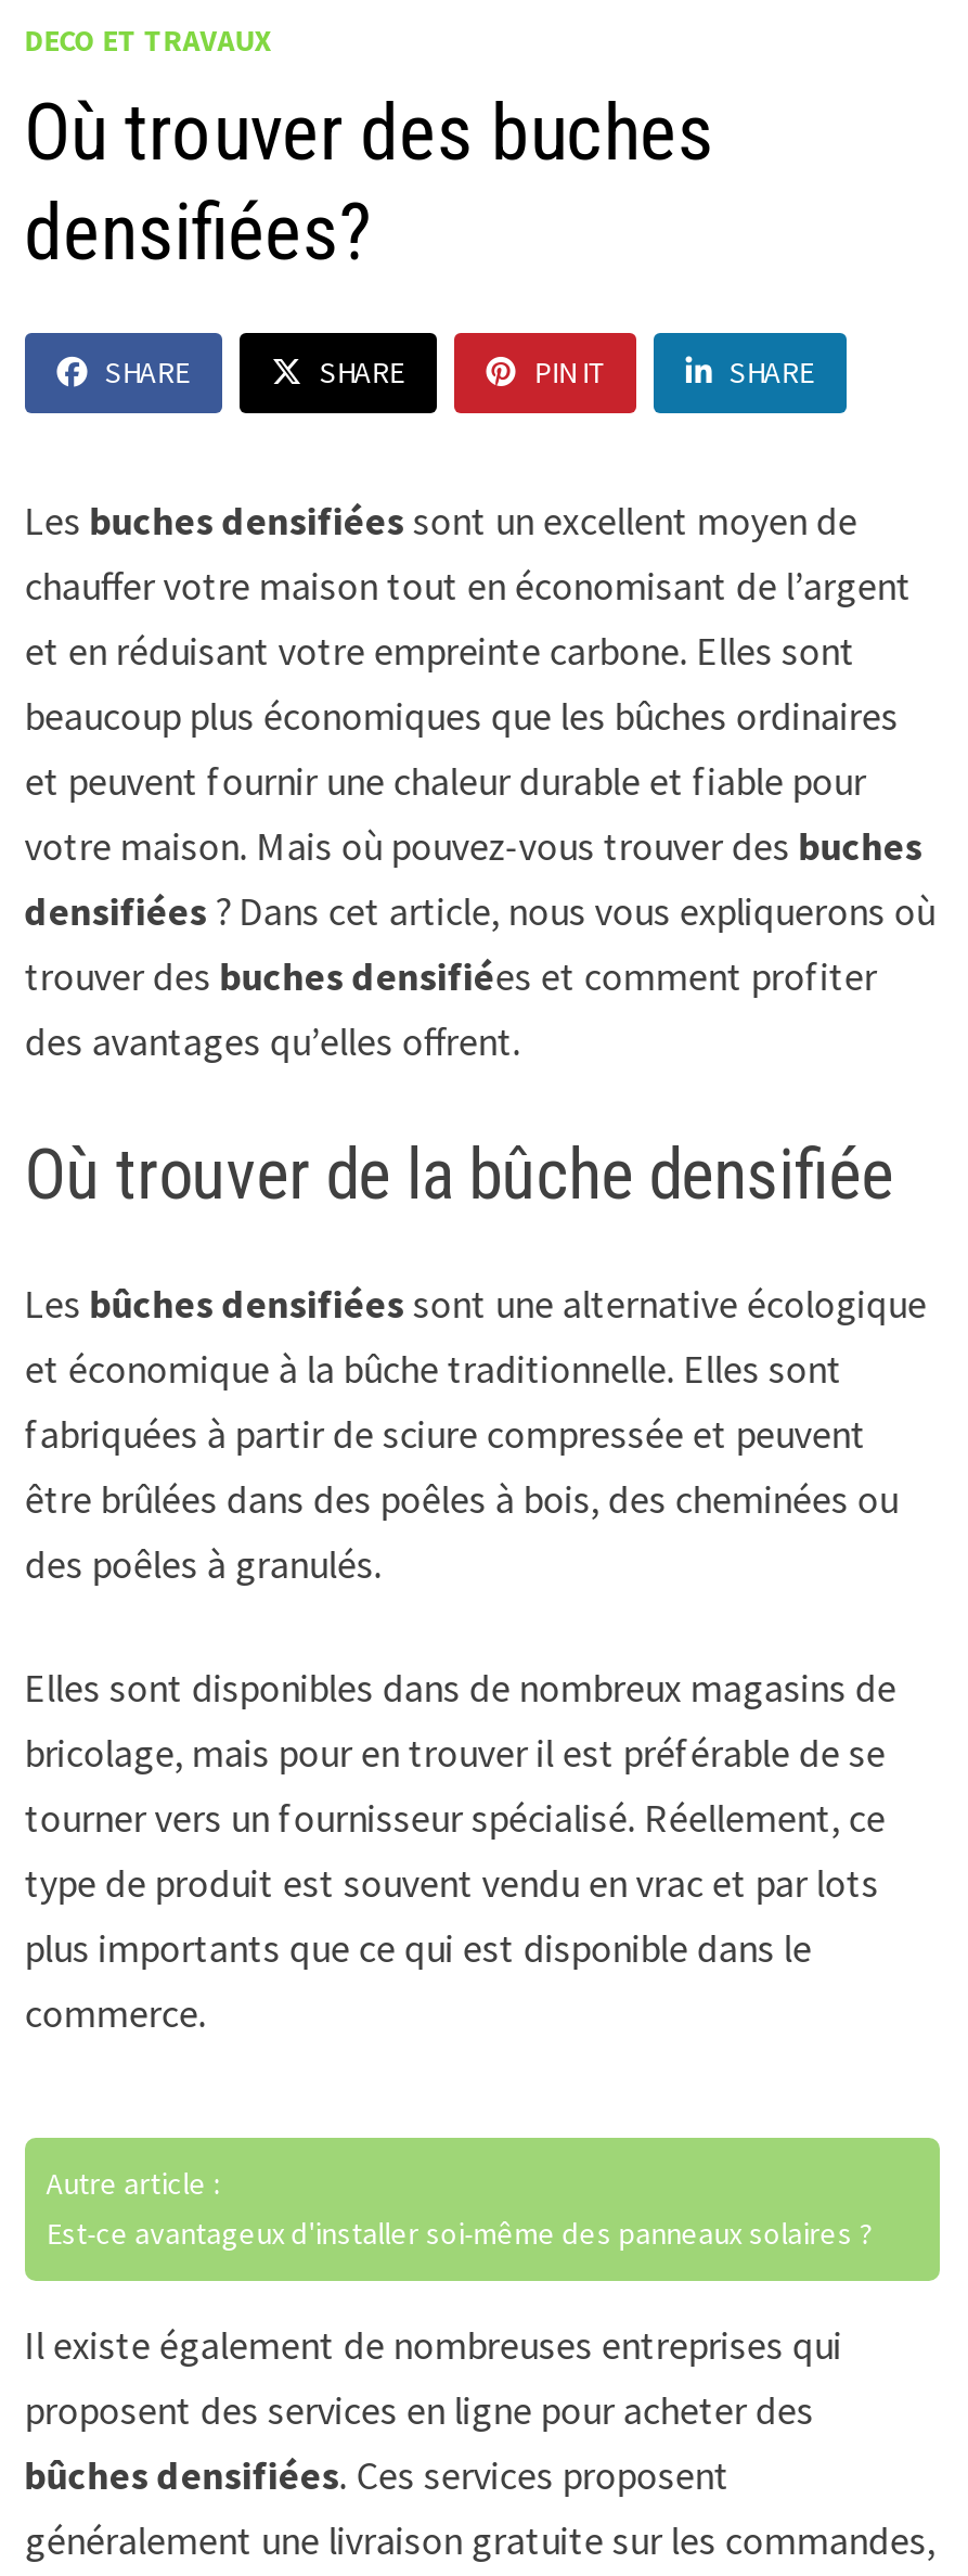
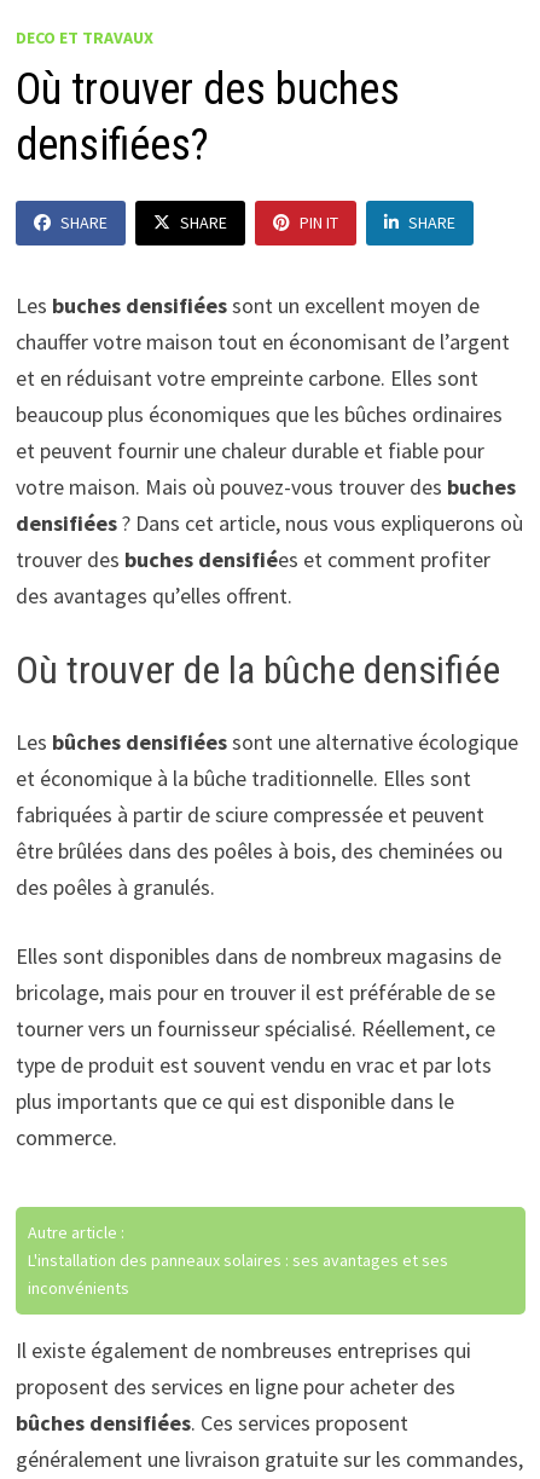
[46,2214,872,2253] Est-ce avantageux d'installer soi-même des panneaux solaires ? -> [28,1249,448,1299] L'installation des panneaux solaires : ses avantages et ses | inconvénients

